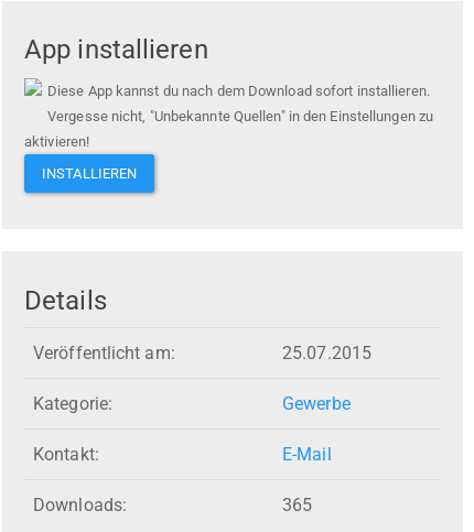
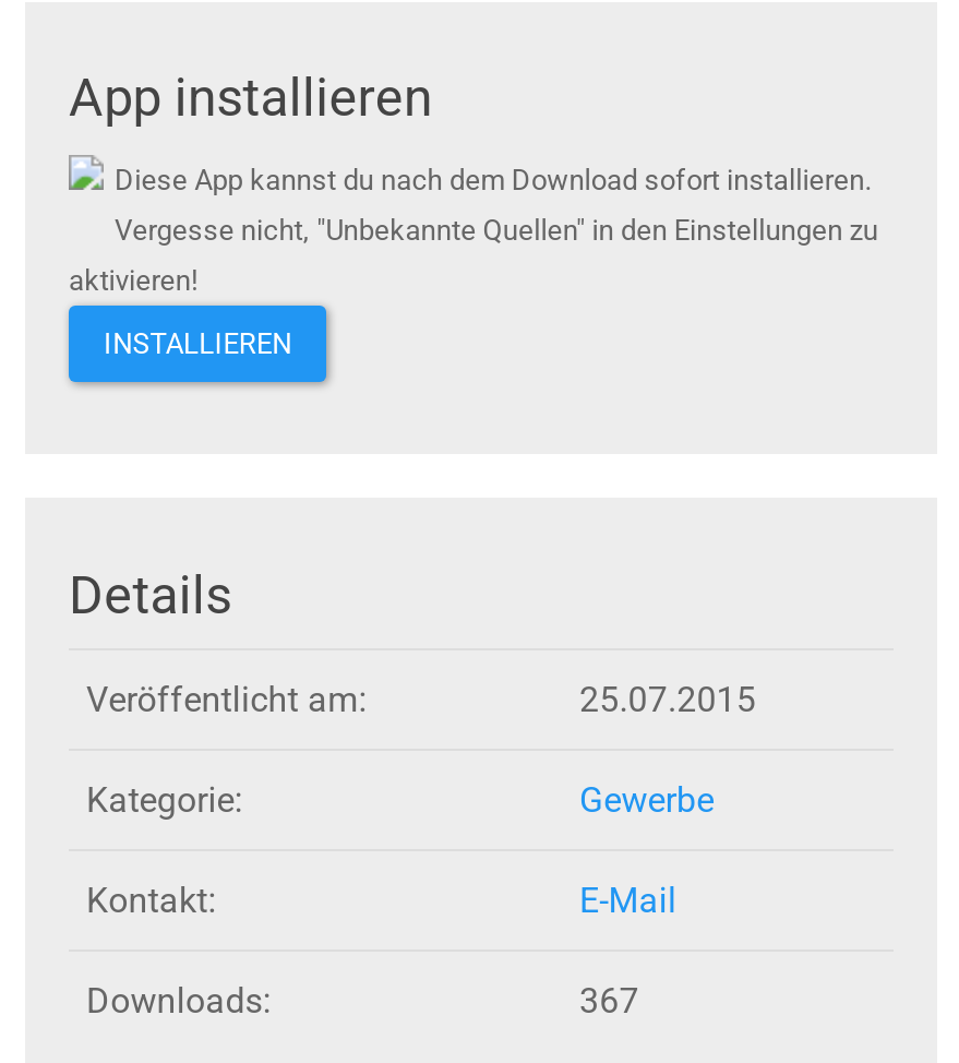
[282,495,312,516] 365 -> [579,980,639,1022] 367

